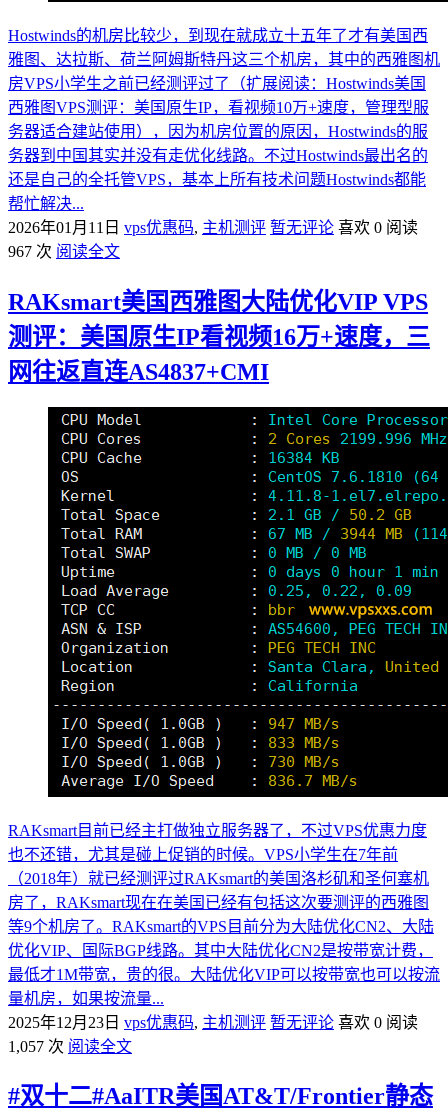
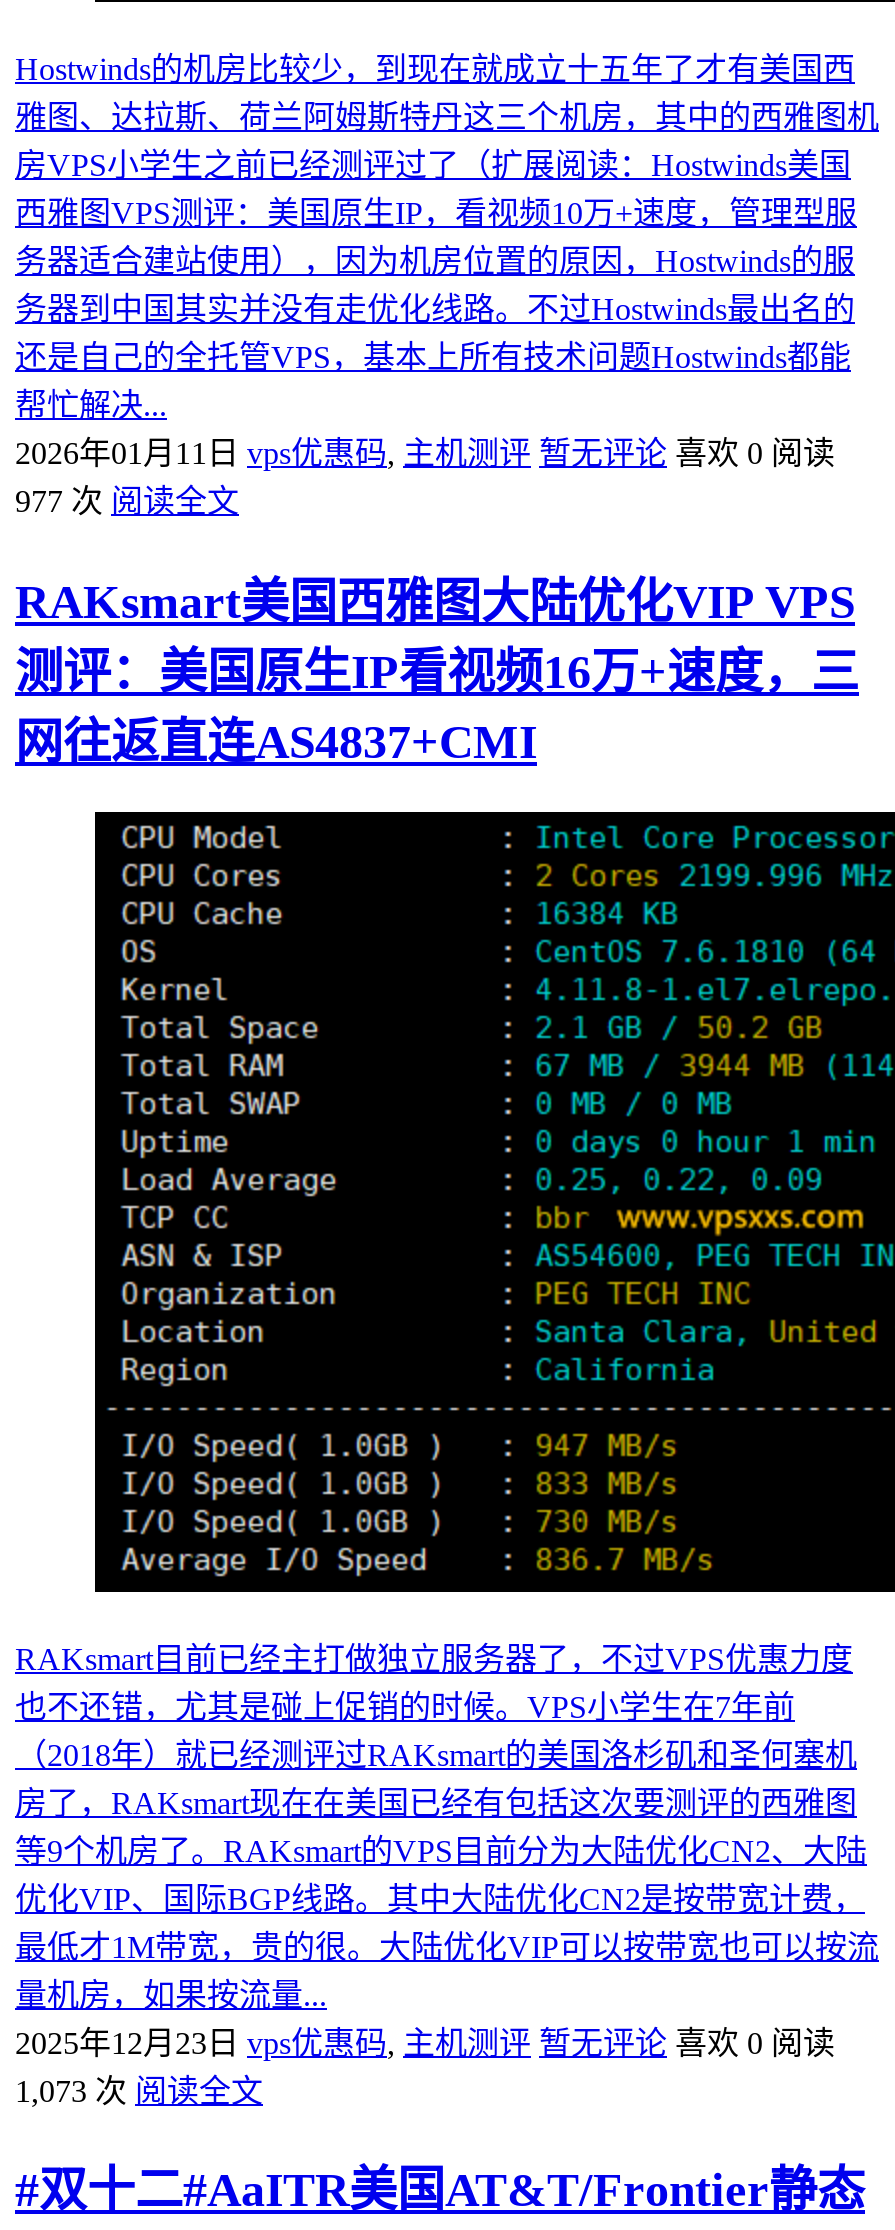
[8,243,120,260] 967 次 阅读全文 -> [15,484,239,518] 977 次 阅读全文
[8,1038,132,1055] 1,057 次 阅读全文 -> [15,2073,263,2107] 1,073 次 阅读全文

